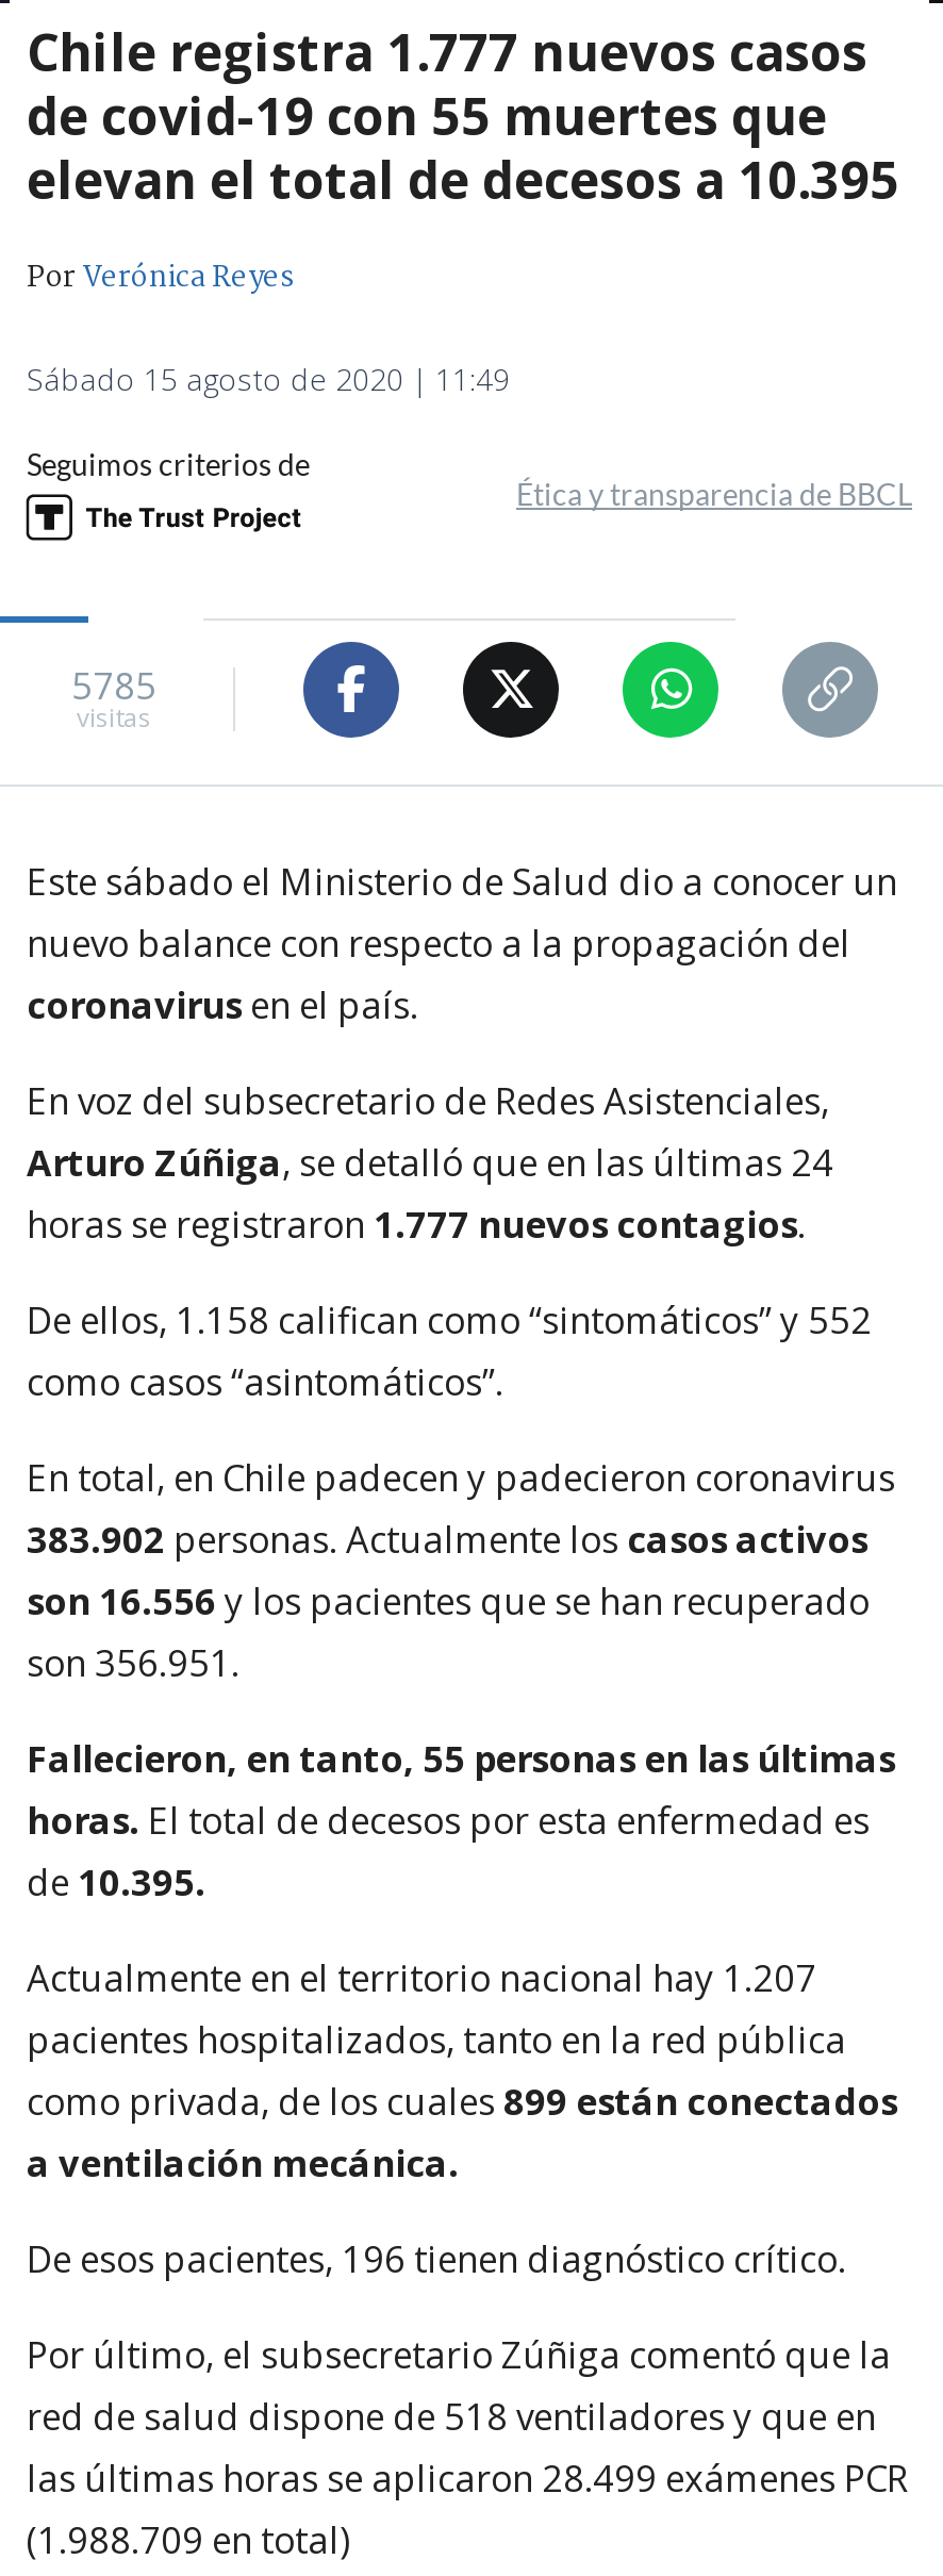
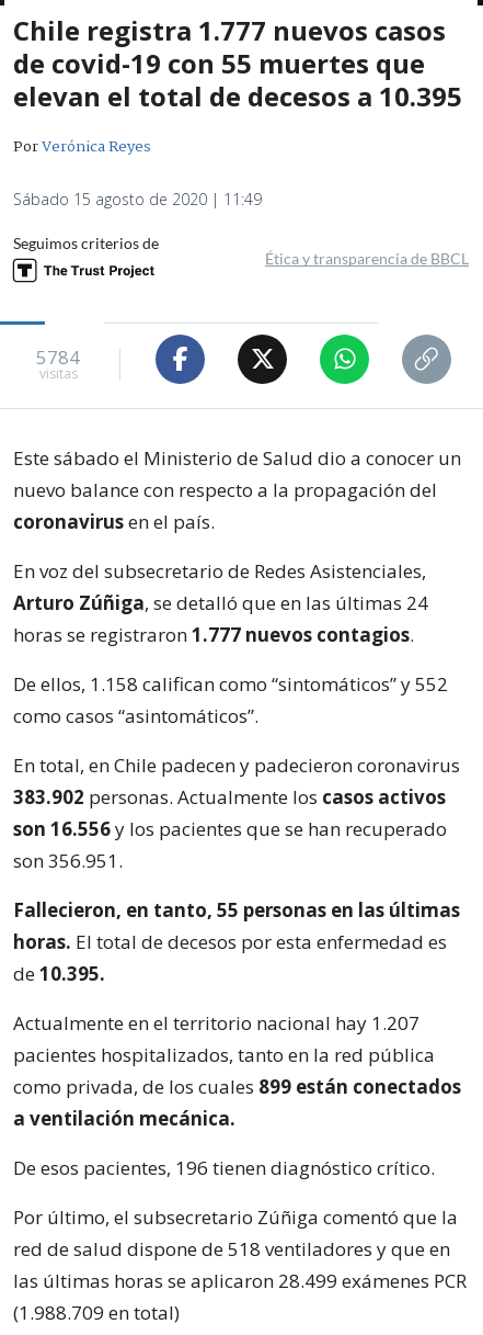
[71,662,156,711] 5785 -> [36,345,80,370] 5784

